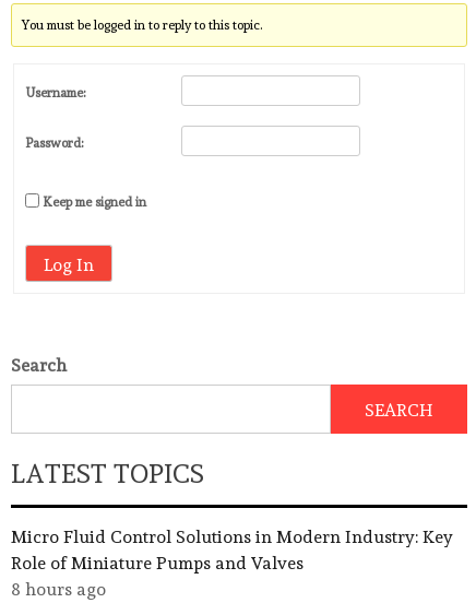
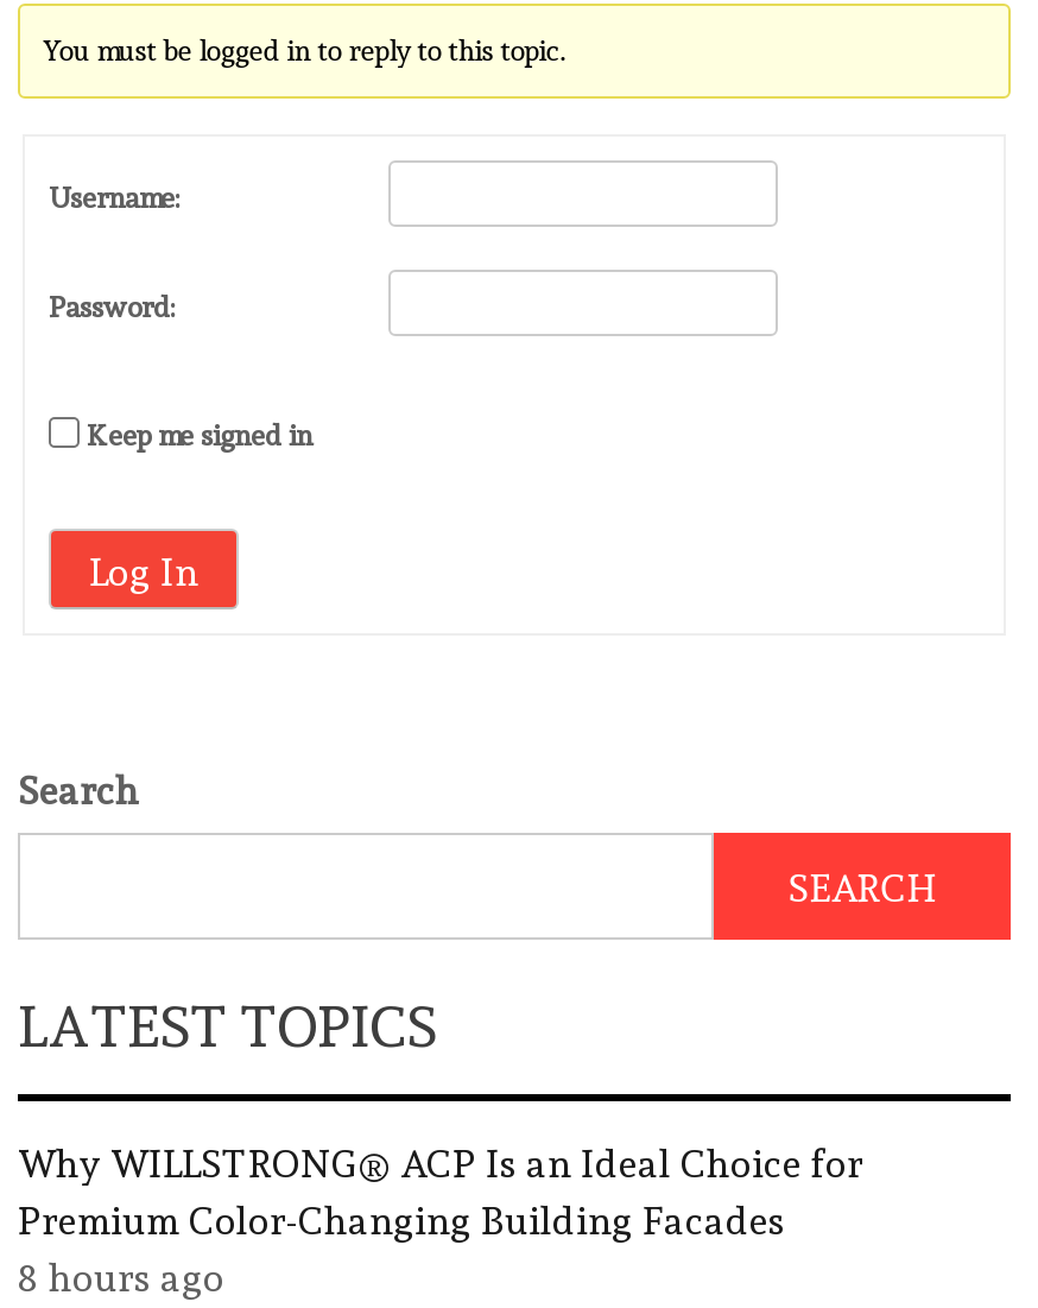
[11,527,453,574] Micro Fluid Control Solutions in Modern Industry: Key | Role of Miniature Pumps and Valves -> [18,1142,863,1244] Why WILLSTRONG® ACP Is an Ideal Choice for | Premium Color-Changing Building Facades

